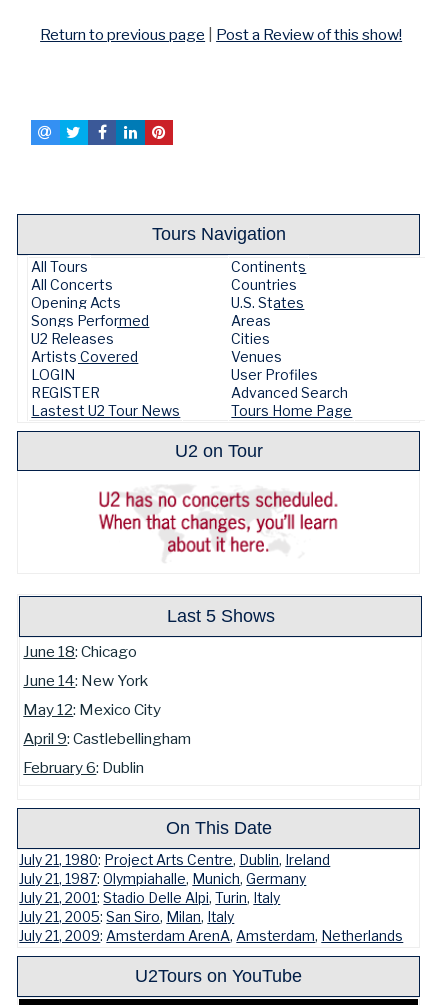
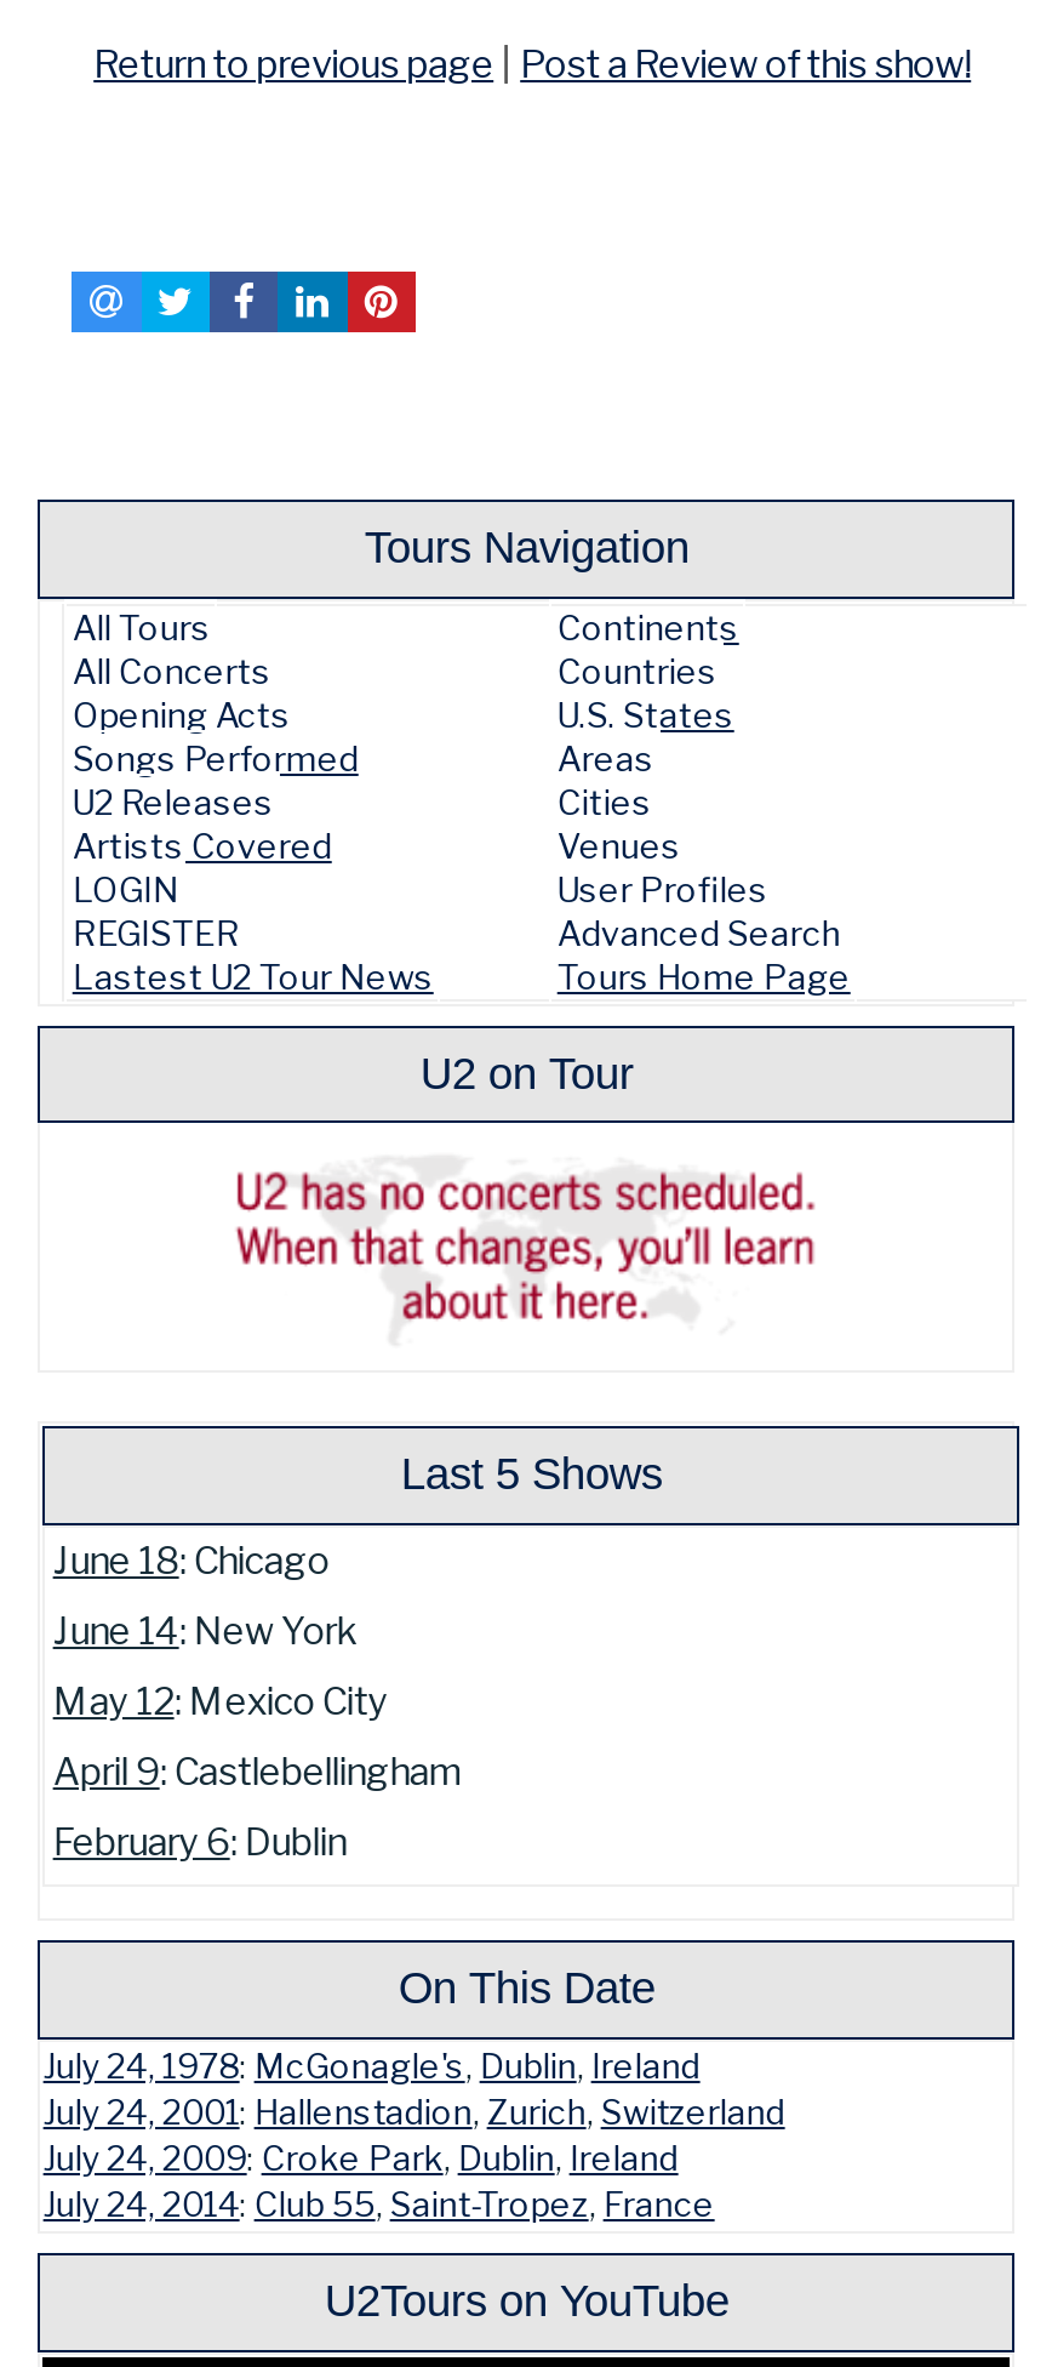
[19,852,403,944] July 21, 1980: Project Arts Centre, Dublin, Ireland | July 21, 1987: Olympiahalle, Munich, Germany | July 21, 2001: Stadio Delle Alpi, Turin, Italy | July 21, 2005: San Siro, Milan, Italy | July 21, 2009: Amsterdam ArenA, Amsterdam, Netherlands -> [43,2048,785,2225] July 24, 1978: McGonagle's, Dublin, Ireland | July 24, 2001: Hallenstadion, Zurich, Switzerland | July 24, 2009: Croke Park, Dublin, Ireland | July 24, 2014: Club 55, Saint-Tropez, France

